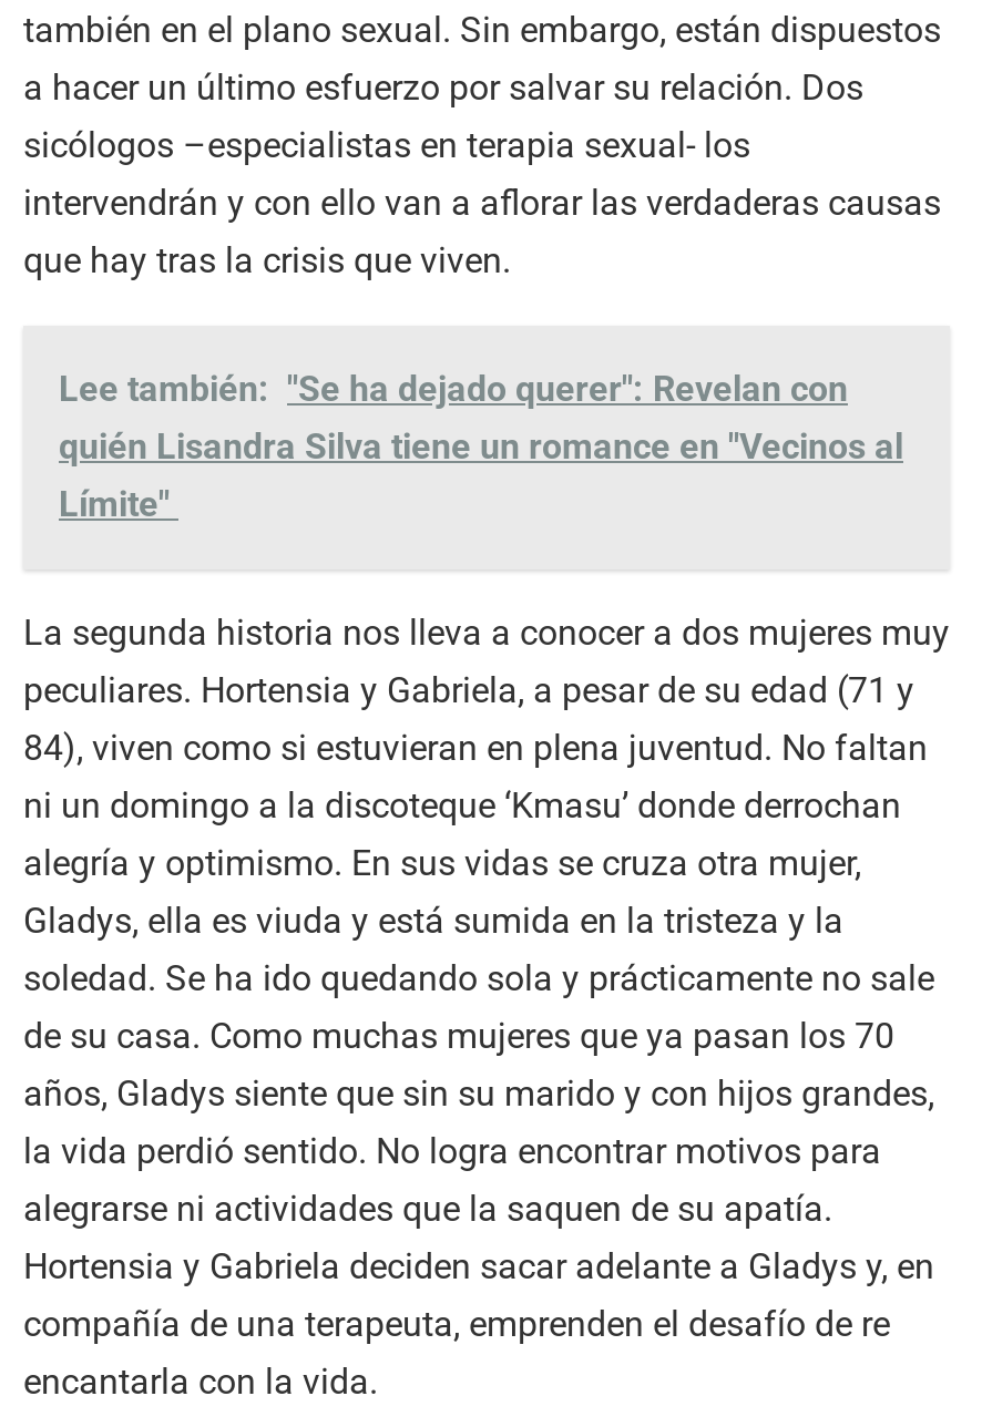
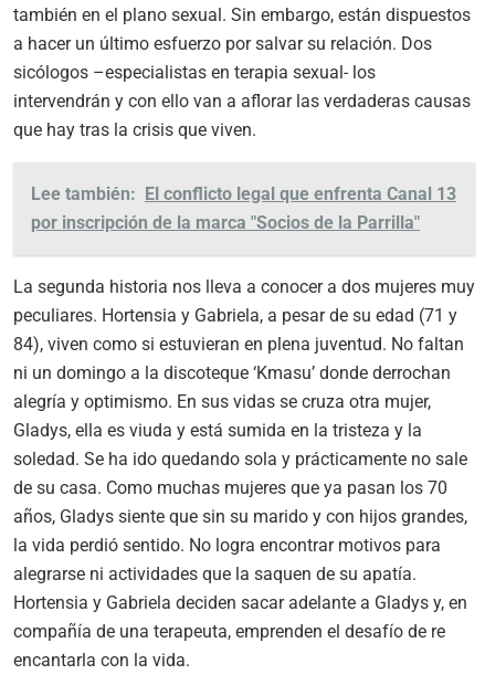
[59,369,903,526] Lee también: "Se ha dejado querer": Revelan con | quién Lisandra Silva tiene un romance en "Vecinos al | Límite" -> [31,184,456,234] Lee también: El conflicto legal que enfrenta Canal 13 | por inscripción de la marca "Socios de la Parrilla"

